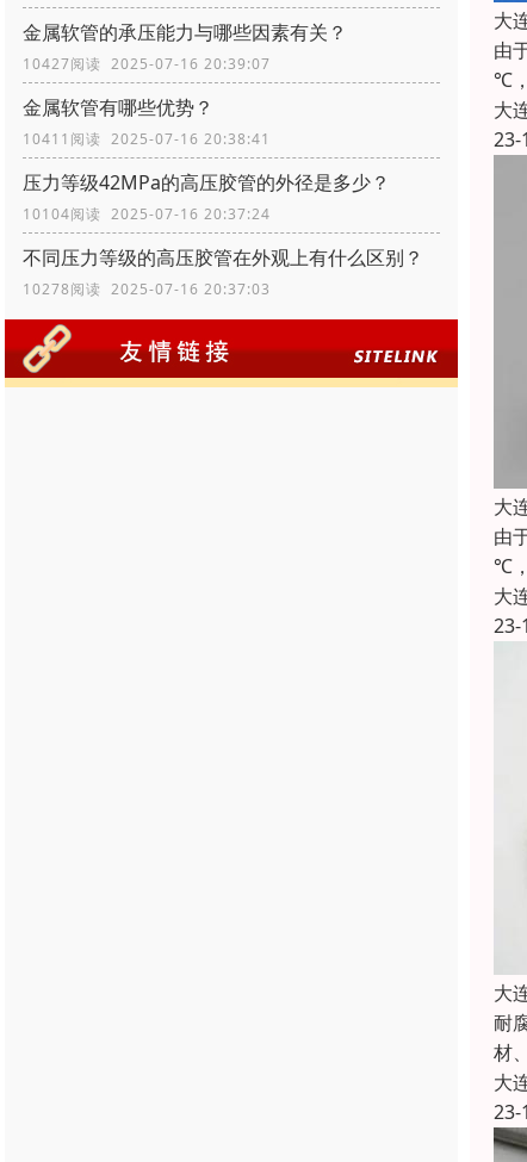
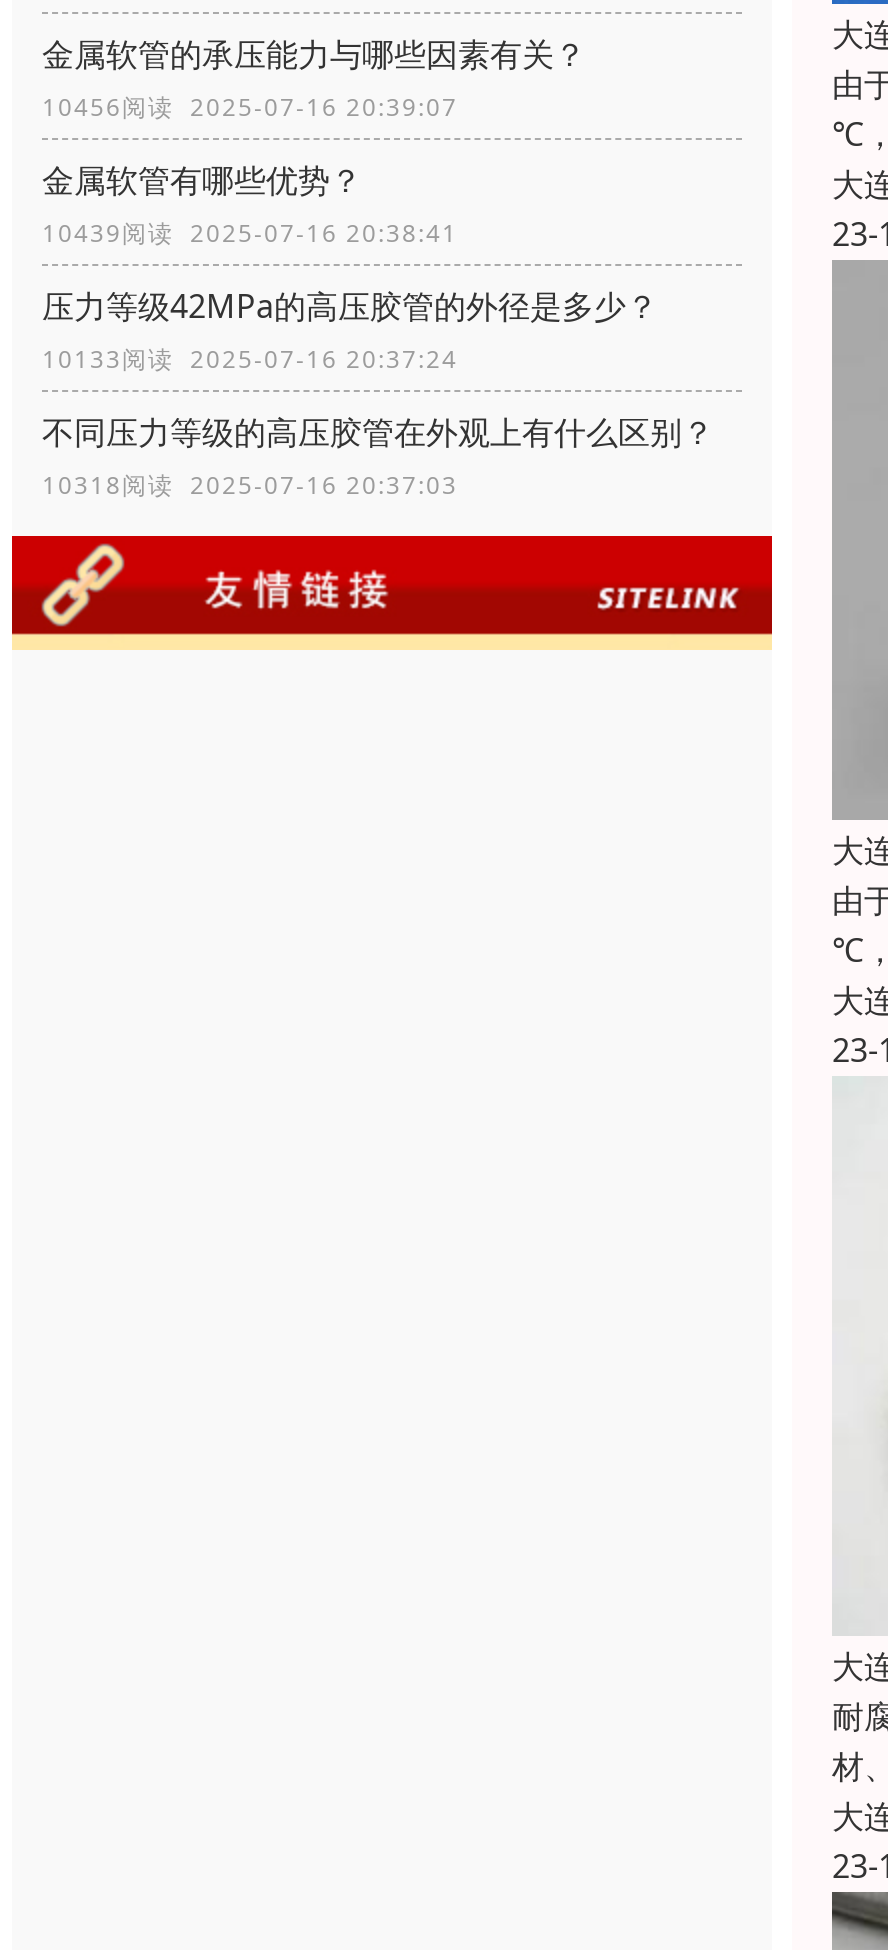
[23,53,271,73] 10427阅读 2025-07-16 20:39:07 -> [42,89,458,123] 10456阅读 2025-07-16 20:39:07
[23,128,271,148] 10411阅读 2025-07-16 20:38:41 -> [42,215,458,249] 10439阅读 2025-07-16 20:38:41
[23,203,271,223] 10104阅读 2025-07-16 20:37:24 -> [42,341,458,375] 10133阅读 2025-07-16 20:37:24
[23,278,271,299] 10278阅读 2025-07-16 20:37:03 -> [42,467,458,501] 10318阅读 2025-07-16 20:37:03

